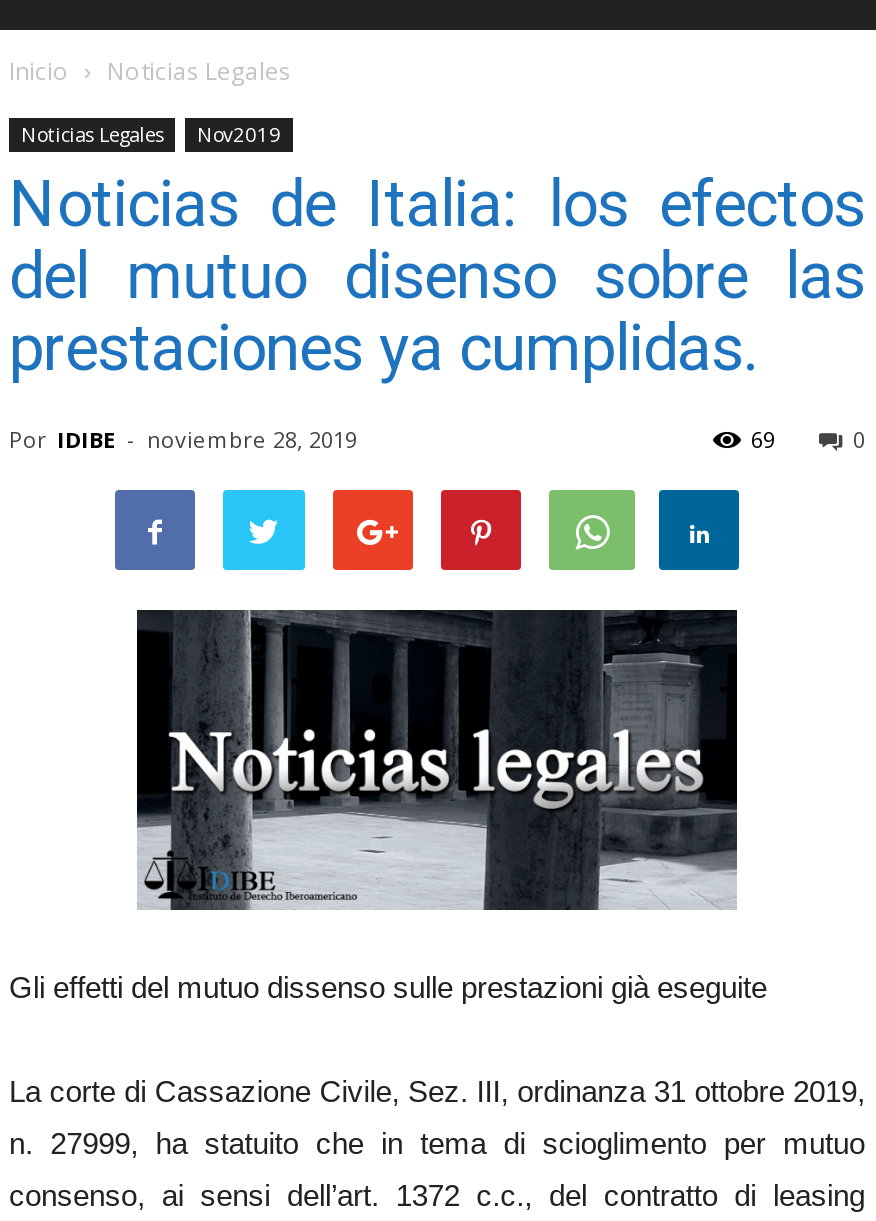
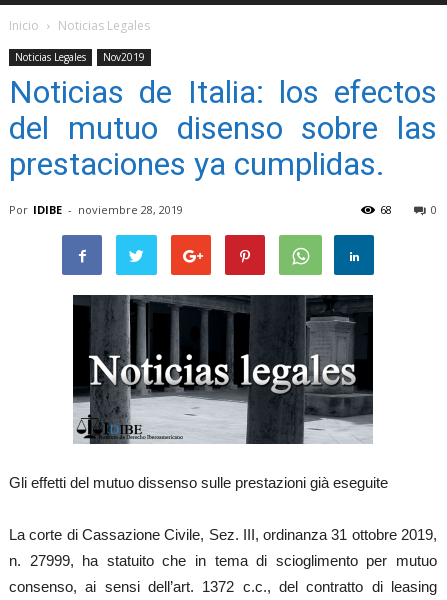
[751,424,775,454] 69 -> [380,202,392,217] 68

